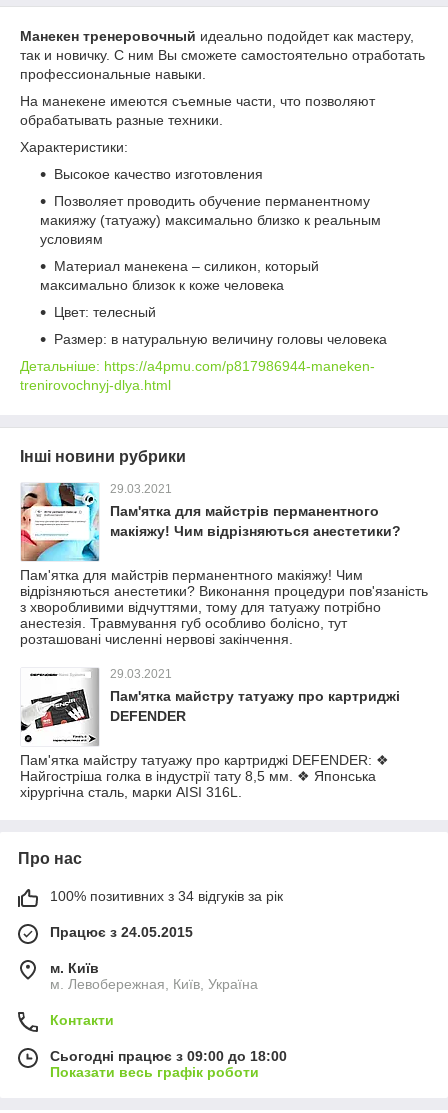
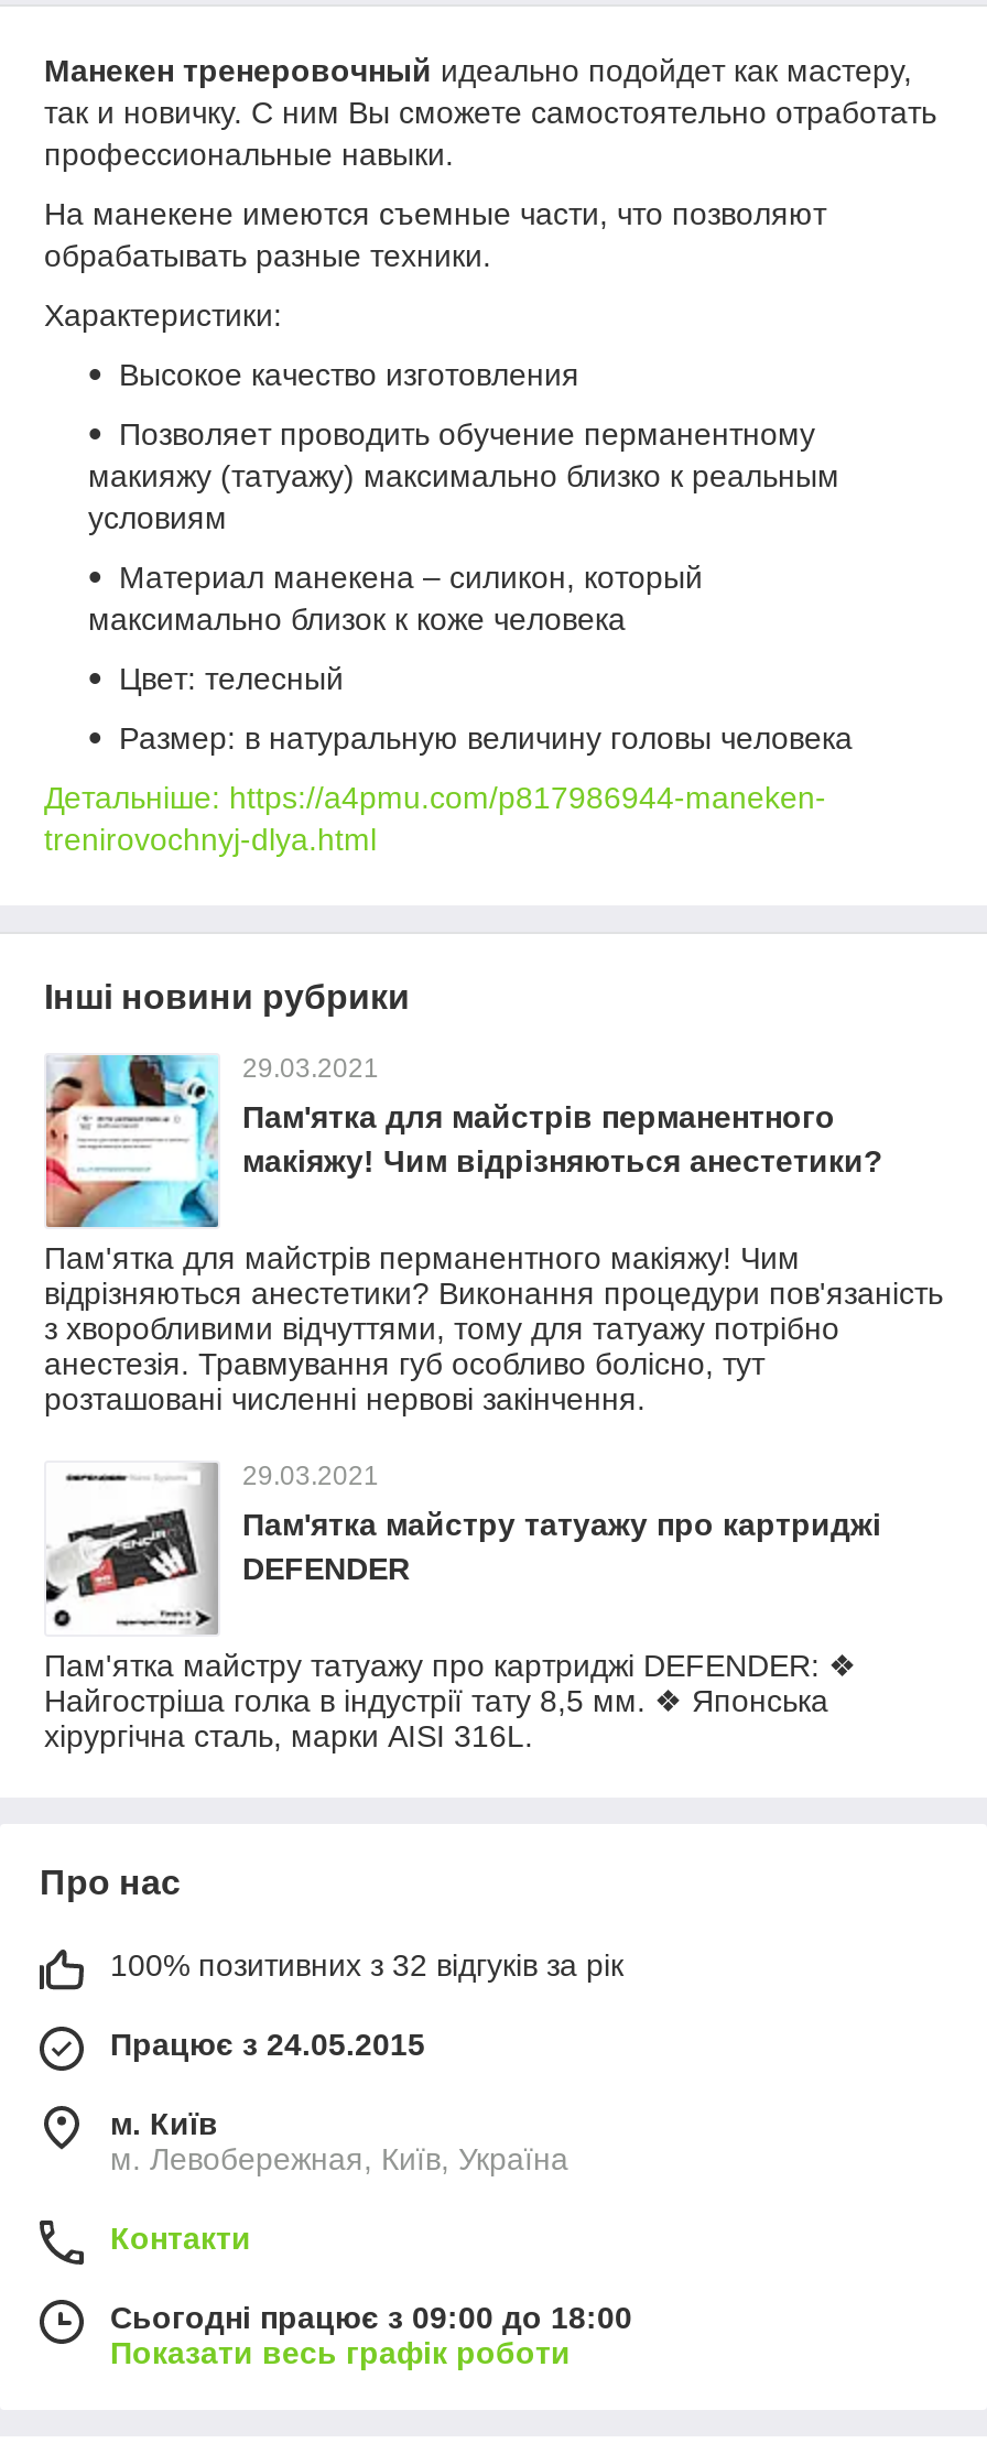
[50,888,283,904] 100% позитивних з 34 відгуків за рік -> [110,1947,623,1983] 100% позитивних з 32 відгуків за рік

